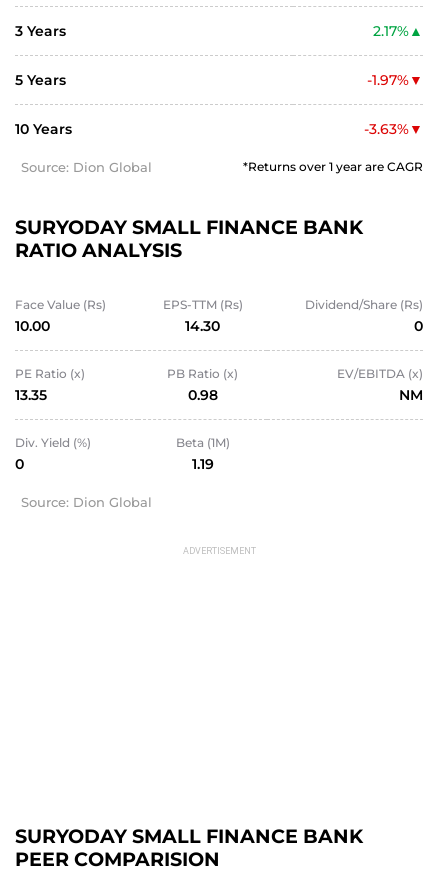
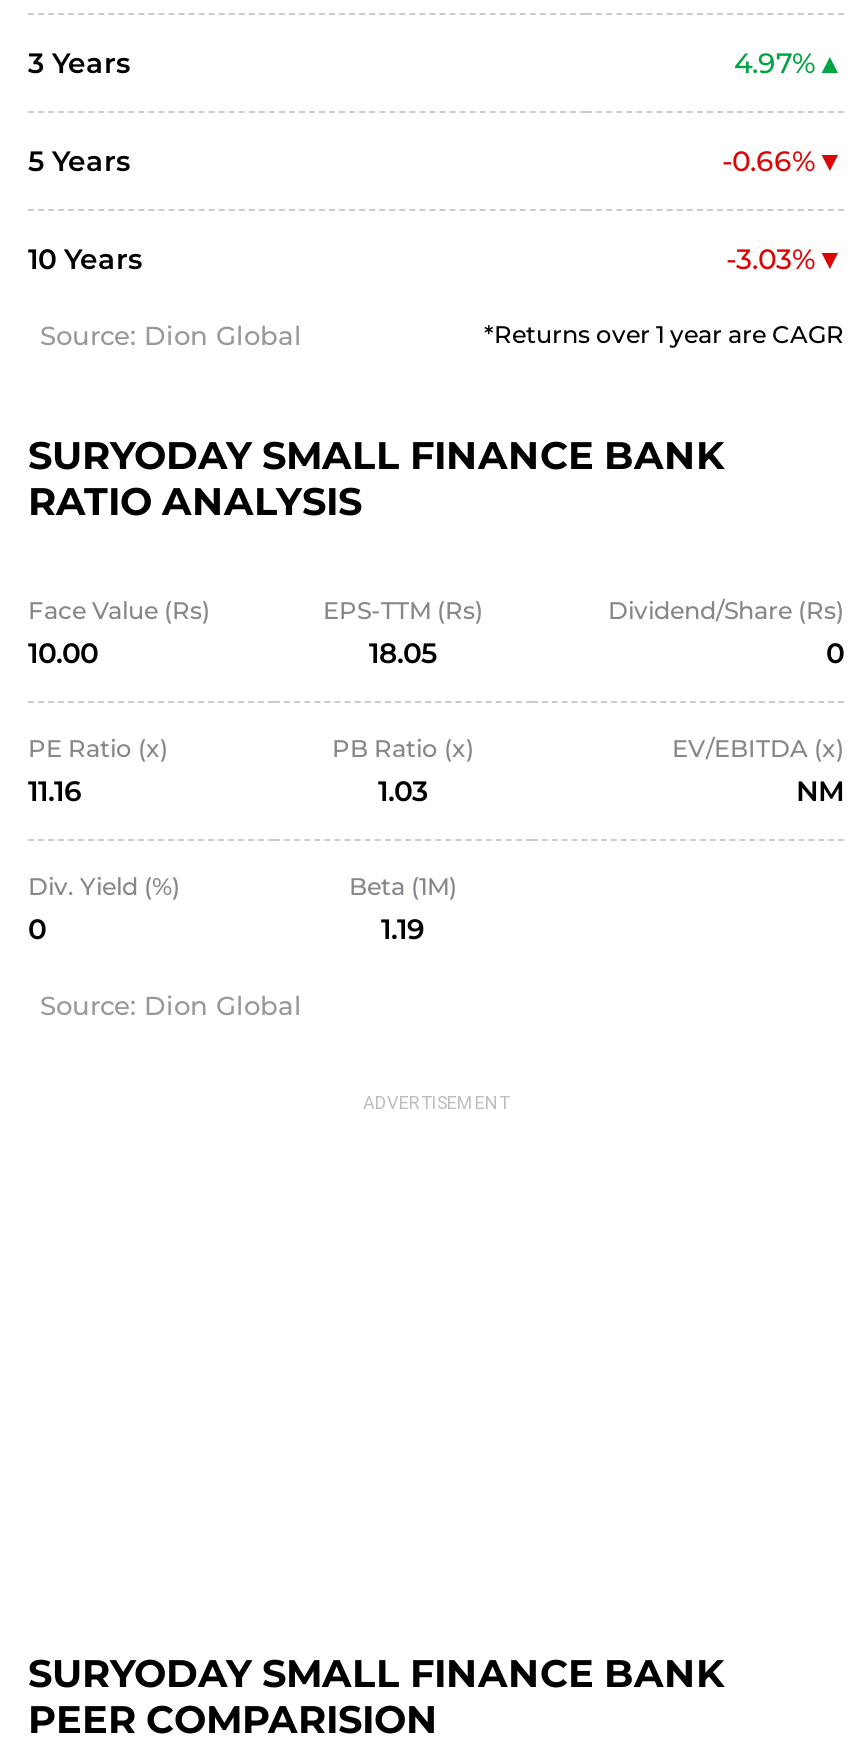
[373,22,409,40] 2.17% -> [734,45,816,81] 4.97%
[367,71,409,89] -1.97% -> [722,143,816,179] -0.66%
[364,120,409,138] -3.63% -> [726,241,816,277] -3.03%
[185,317,220,335] 14.30 -> [369,635,437,671] 18.05
[15,386,47,404] 13.35 -> [28,773,82,809] 11.16
[187,386,217,404] 0.98 -> [378,773,428,809] 1.03

